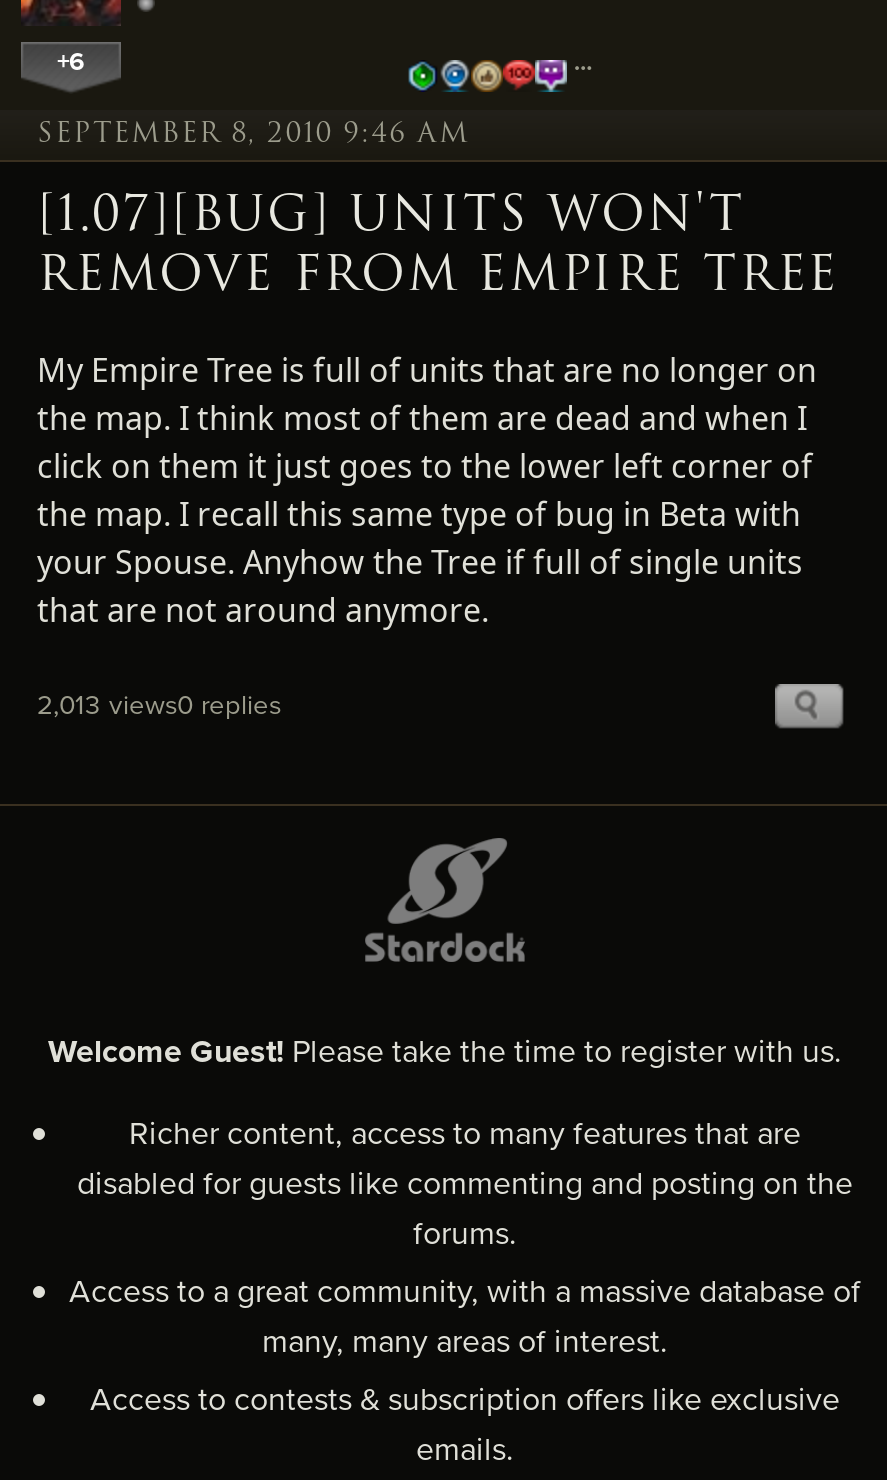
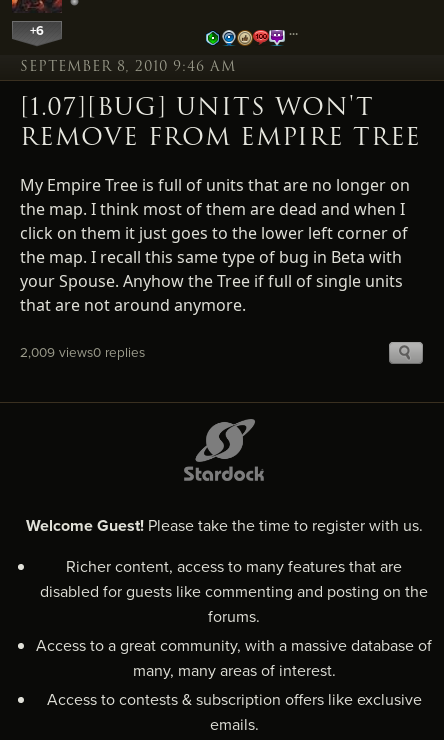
[37,684,281,722] 2,013 views0 replies -> [20,342,145,361] 2,009 views0 replies

